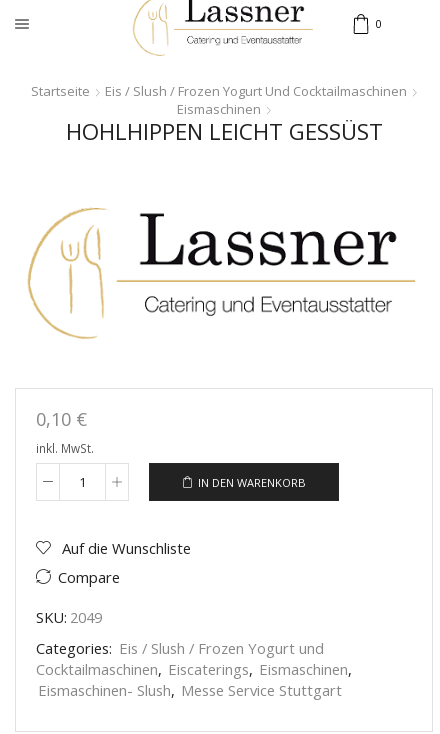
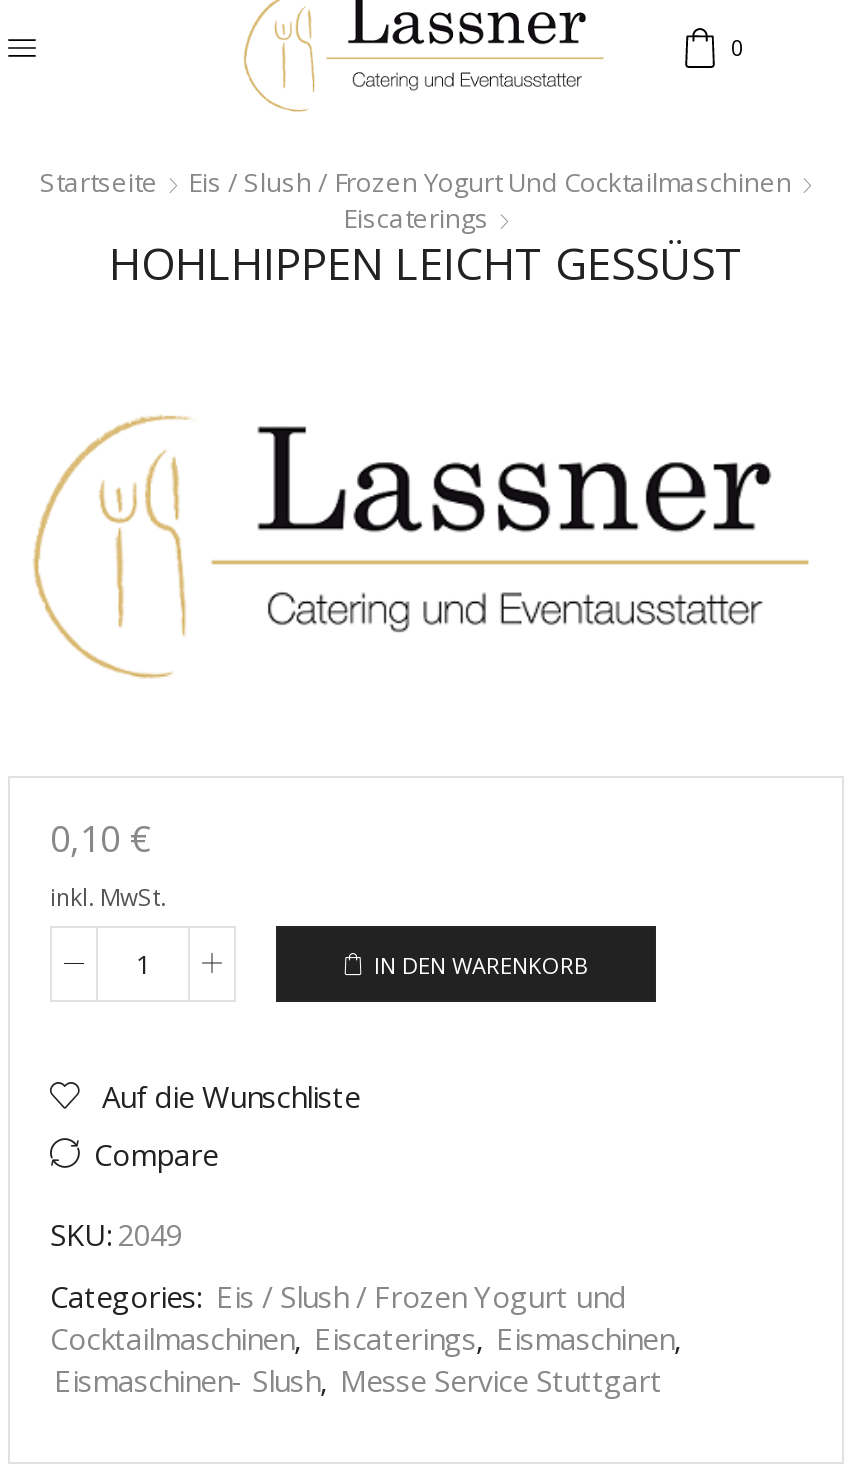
[177,100,261,118] Eismaschinen -> [343,201,489,237] Eiscaterings

